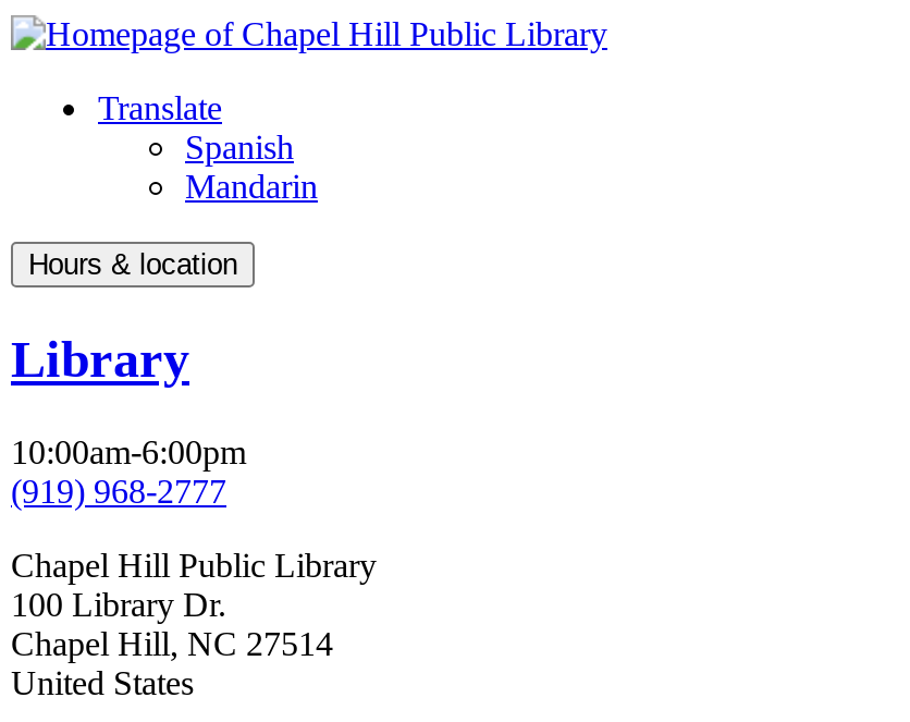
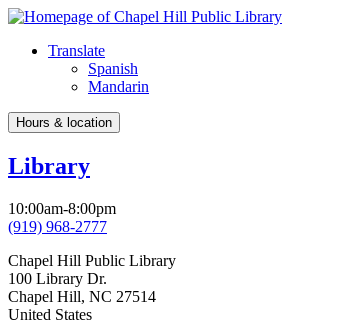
[11,433,246,470] 10:00am-6:00pm -> [8,200,116,217] 10:00am-8:00pm

